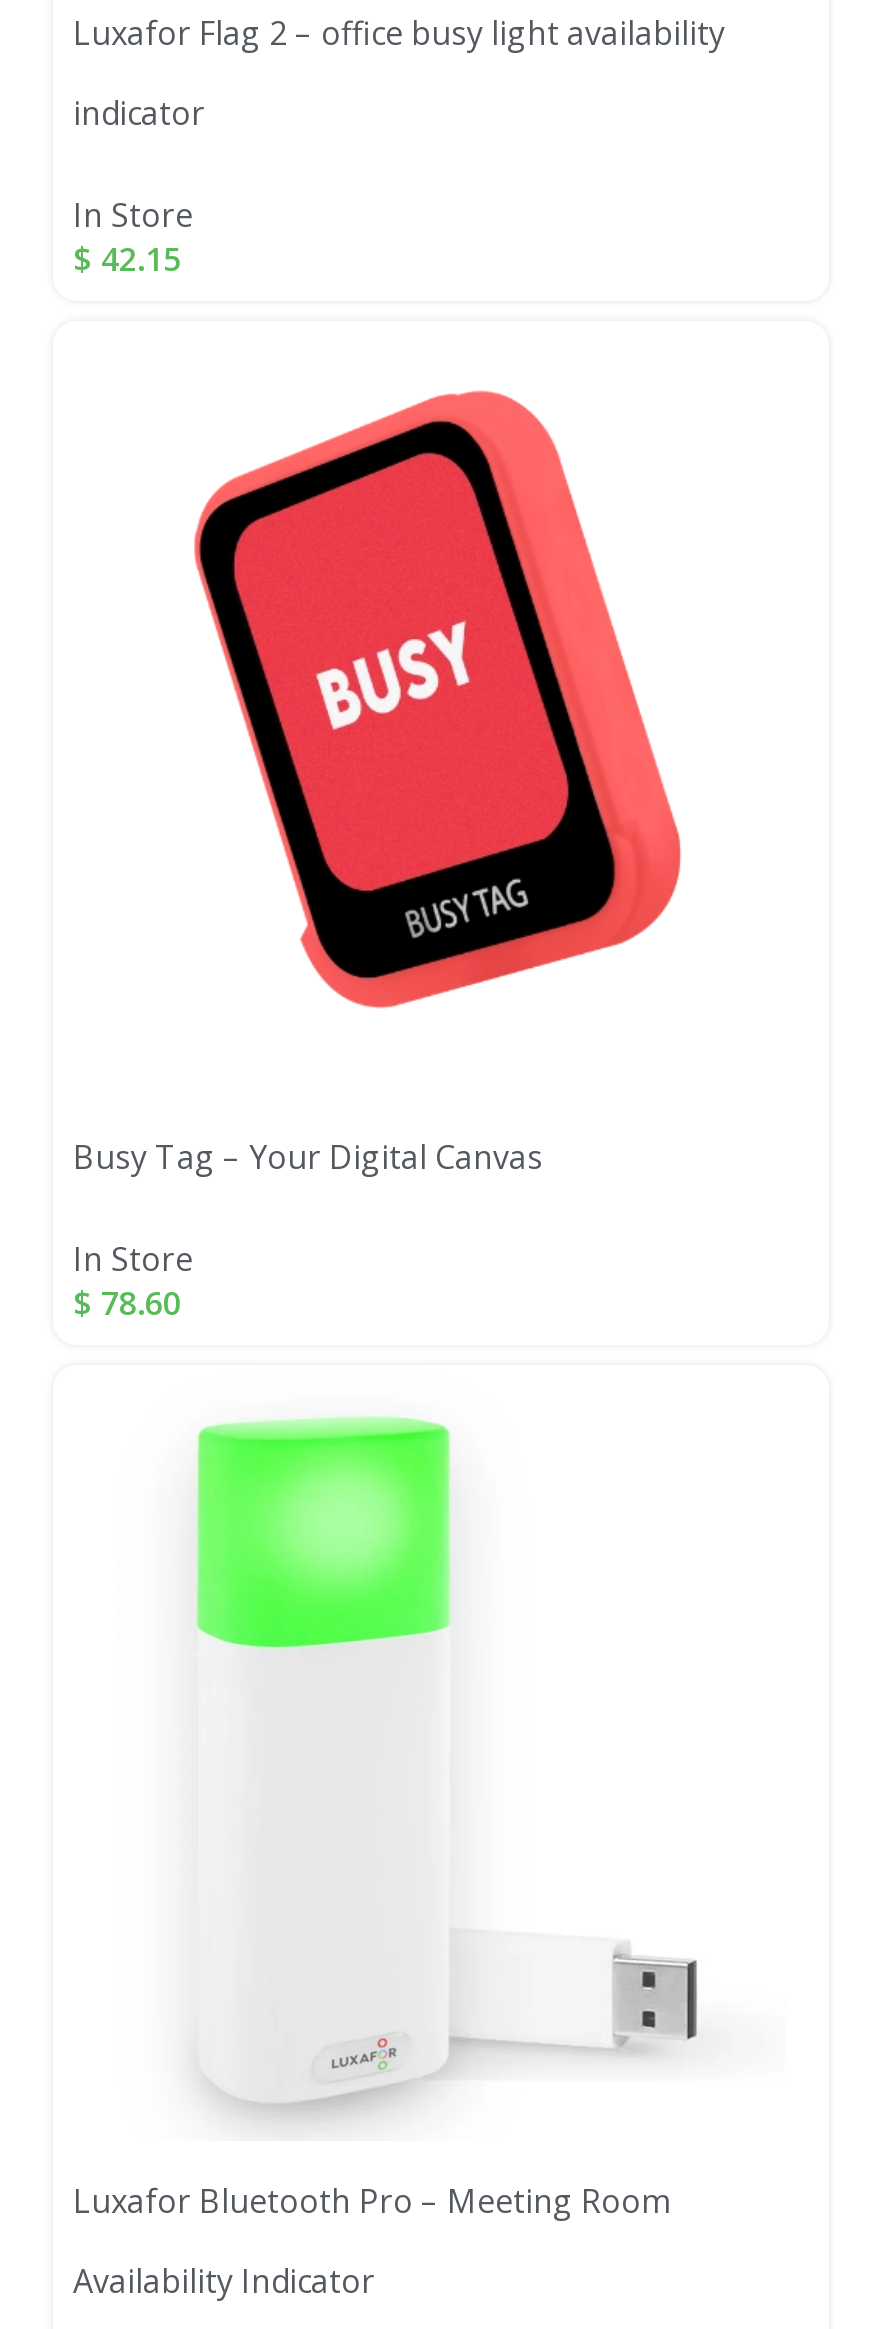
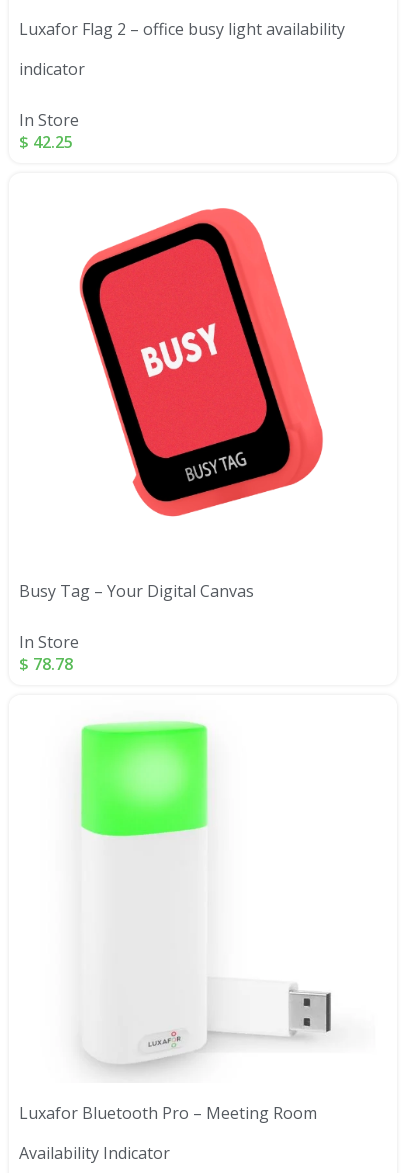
[73,237,181,281] $42.15 -> [19,131,73,153] $42.25
[73,1281,181,1325] $78.60 -> [19,653,73,675] $78.78

